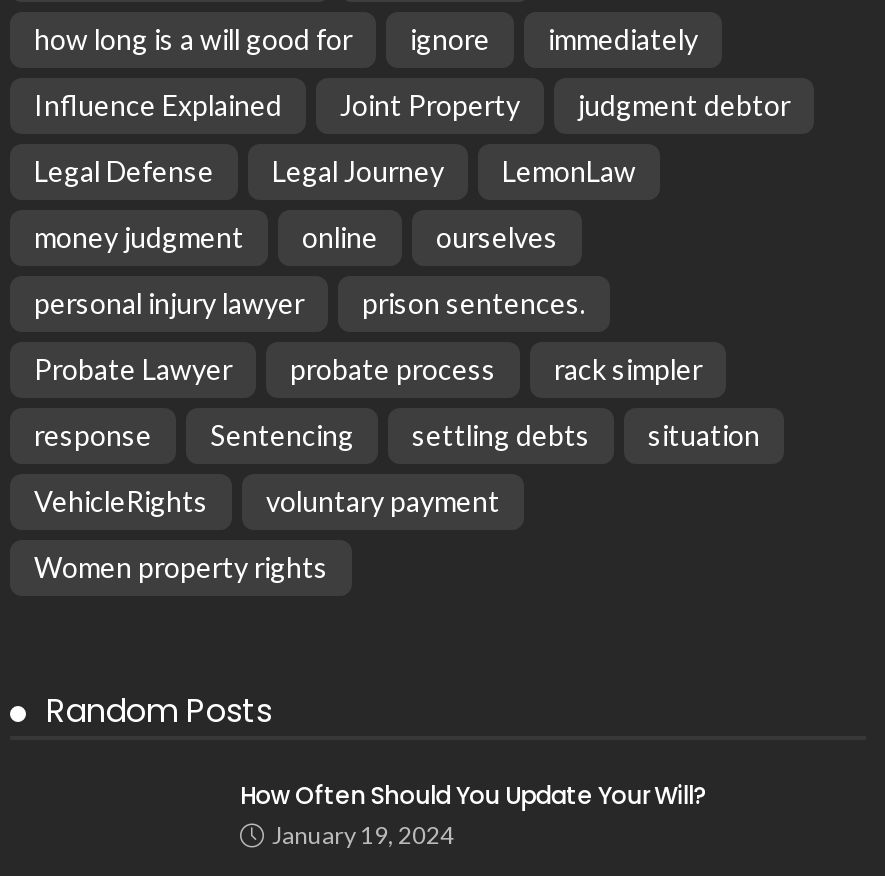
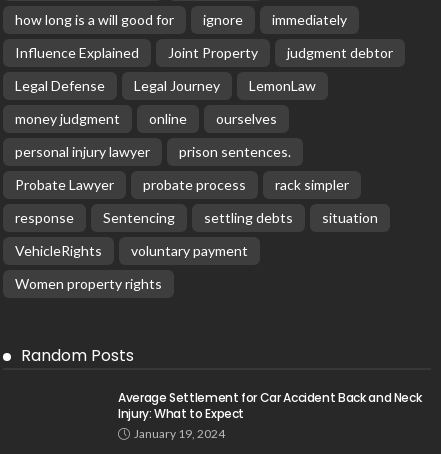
[240,777,707,811] How Often Should You Update Your Will? -> [118,389,421,422] Average Settlement for Car Accident Back and Neck | Injury: What to Expect

